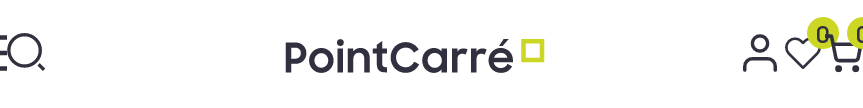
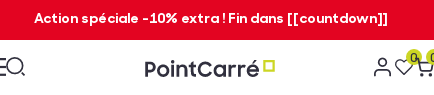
none -> [33,12,386,27] Action spéciale -10% extra ! Fin dans [[countdown]]

